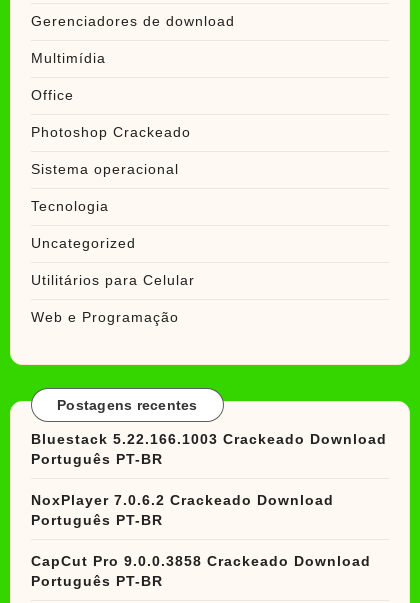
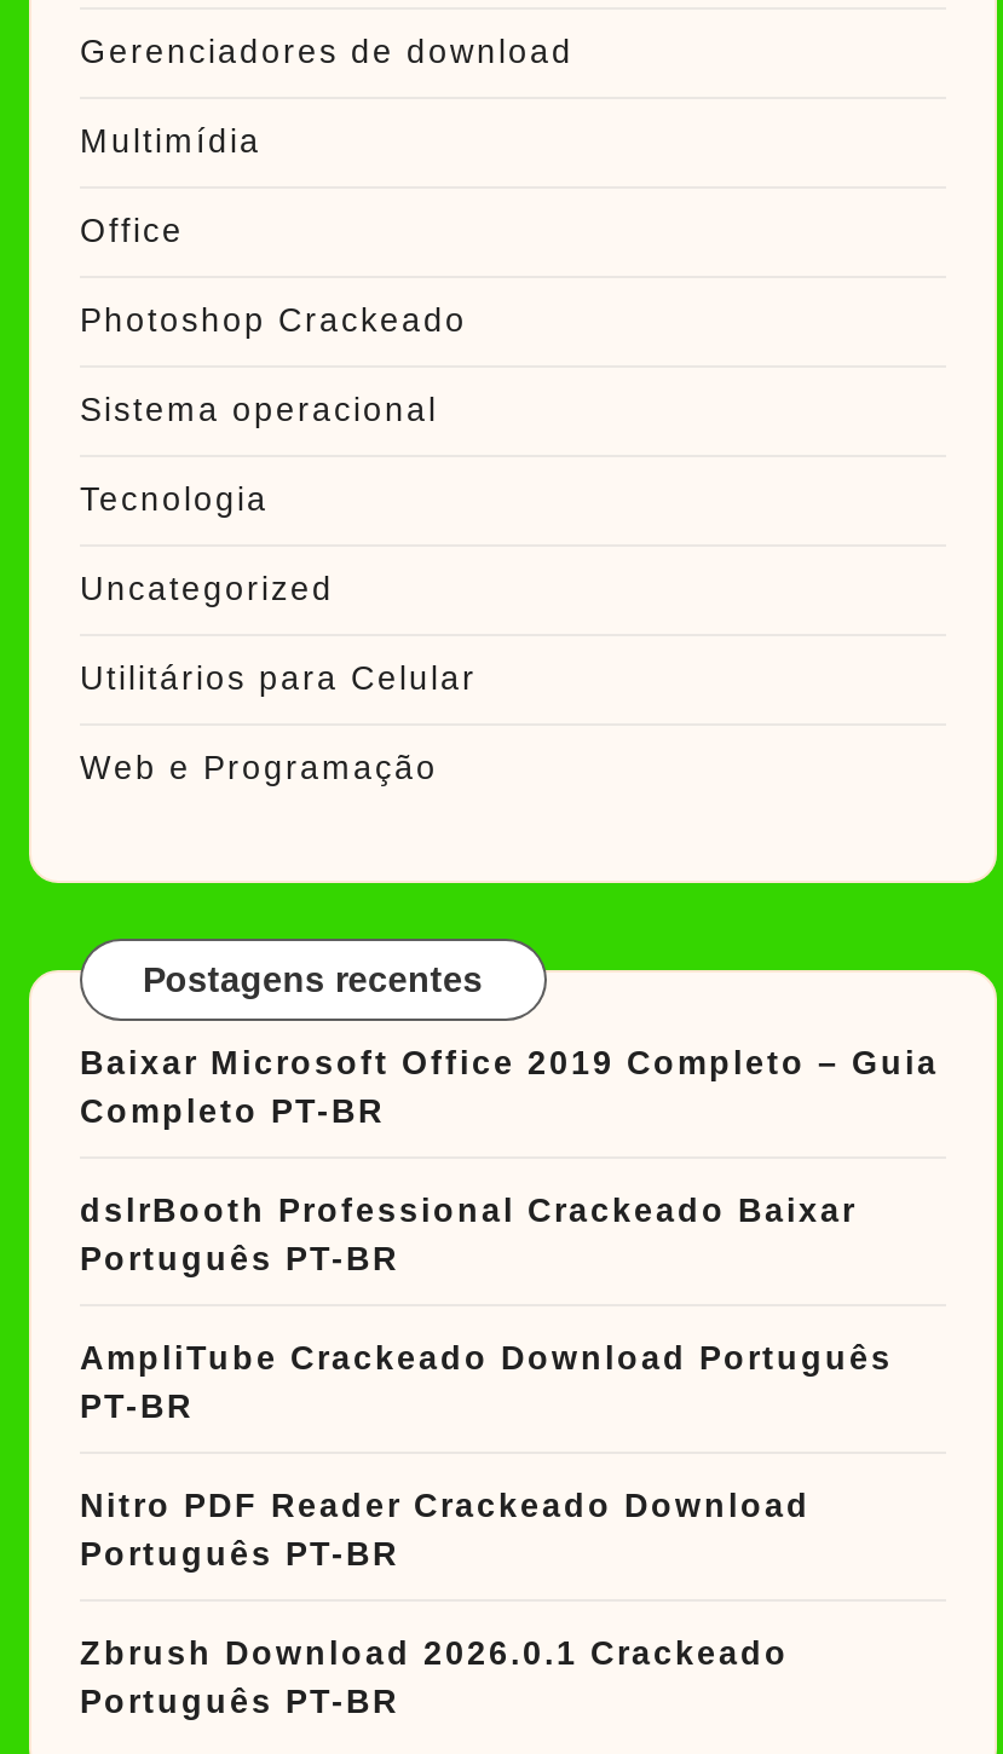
[31,432,387,447] Bluestack 5.22.166.1003 Crackeado Download -> [80,1046,939,1230] Baixar Microsoft Office 2019 Completo – Guia | Completo PT-BR | dslrBooth Professional Crackeado Baixar
[31,493,334,508] NoxPlayer 7.0.6.2 Crackeado Download -> [80,1342,893,1525] AmpliTube Crackeado Download Português | PT-BR | Nitro PDF Reader Crackeado Download
[31,554,371,569] CapCut Pro 9.0.0.3858 Crackeado Download -> [80,1637,789,1673] Zbrush Download 2026.0.1 Crackeado

